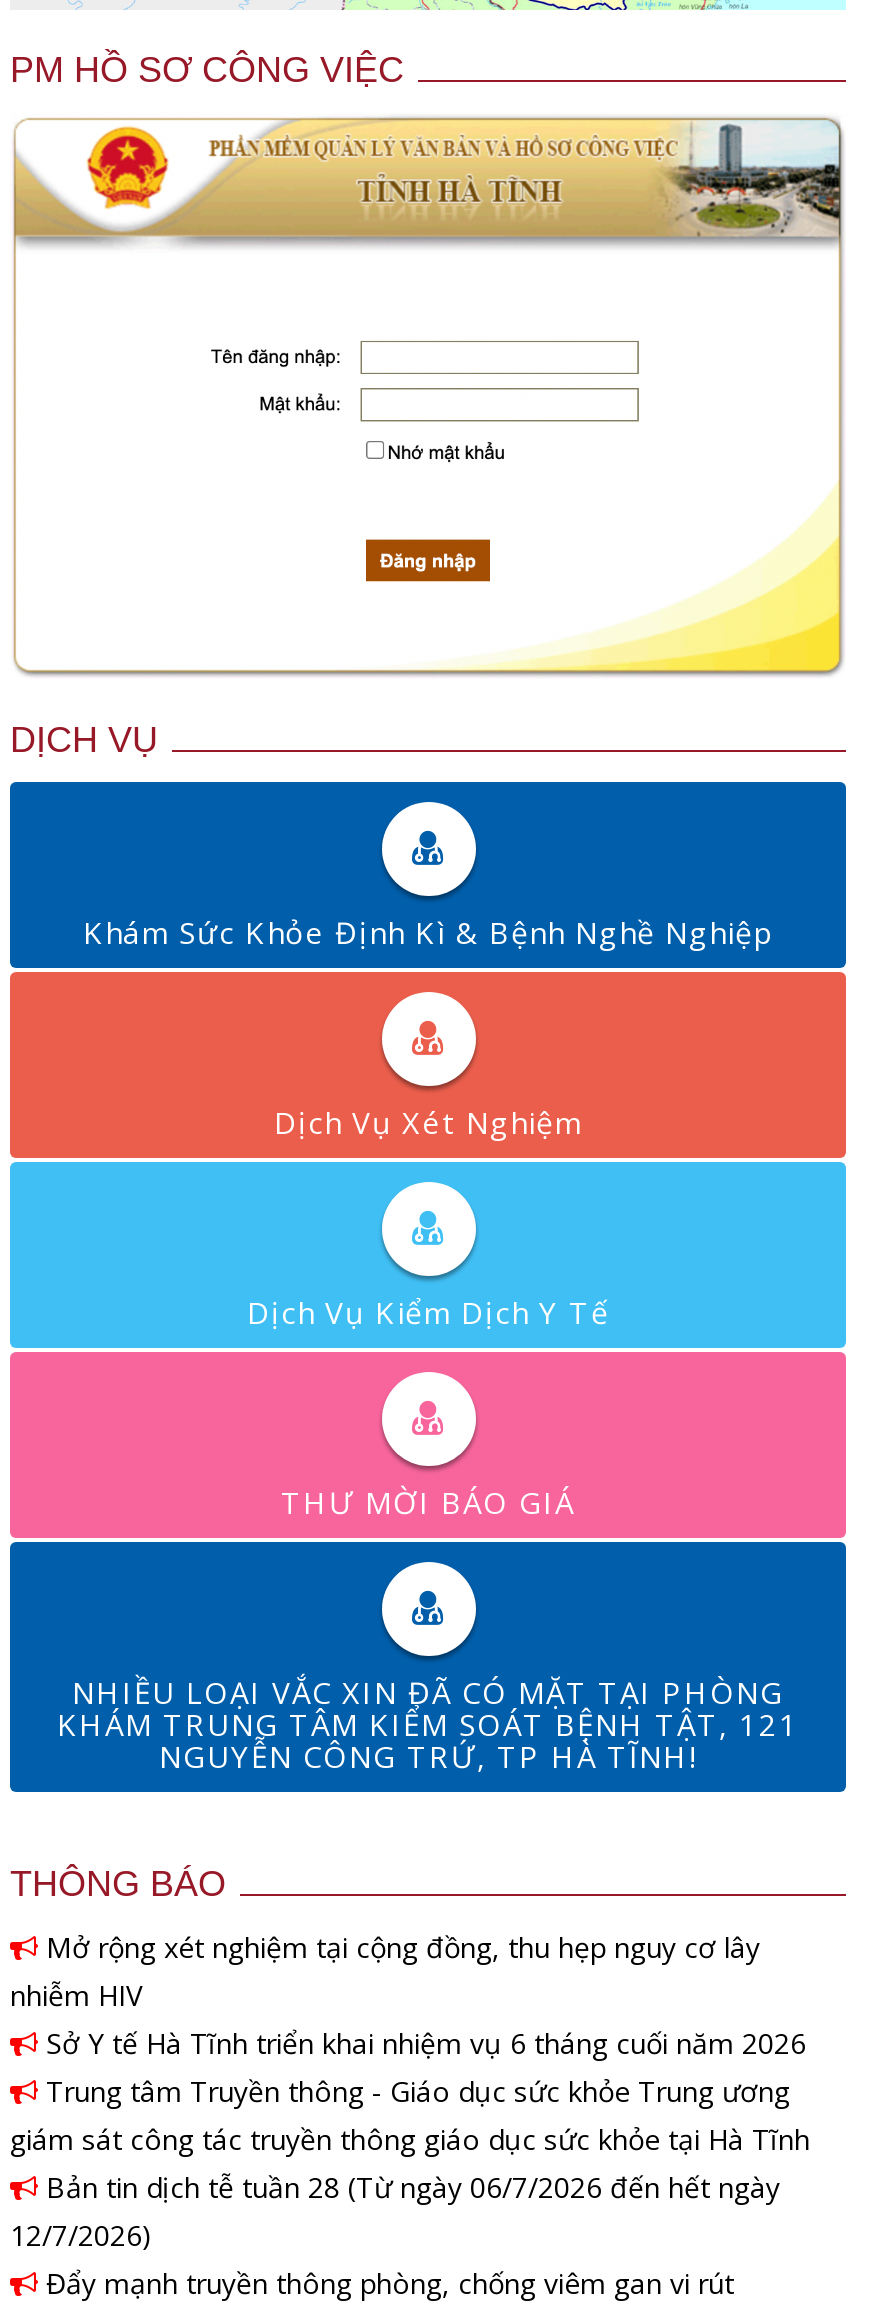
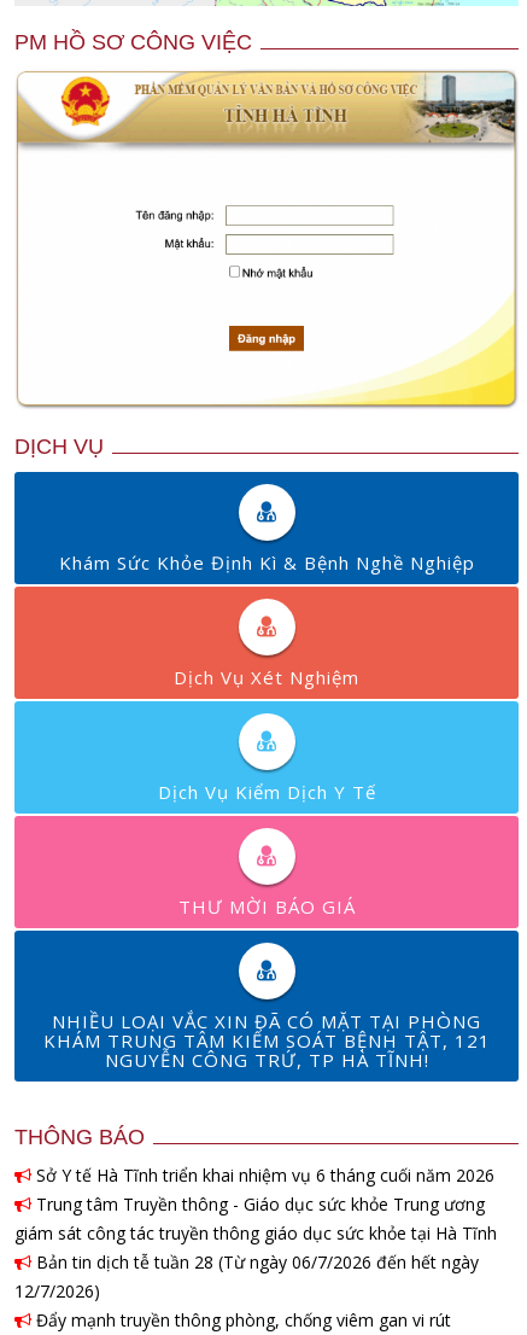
[10,1928,760,2014] Mở rộng xét nghiệm tại cộng đồng, thu hẹp nguy cơ lây | nhiễm HIV -> none

